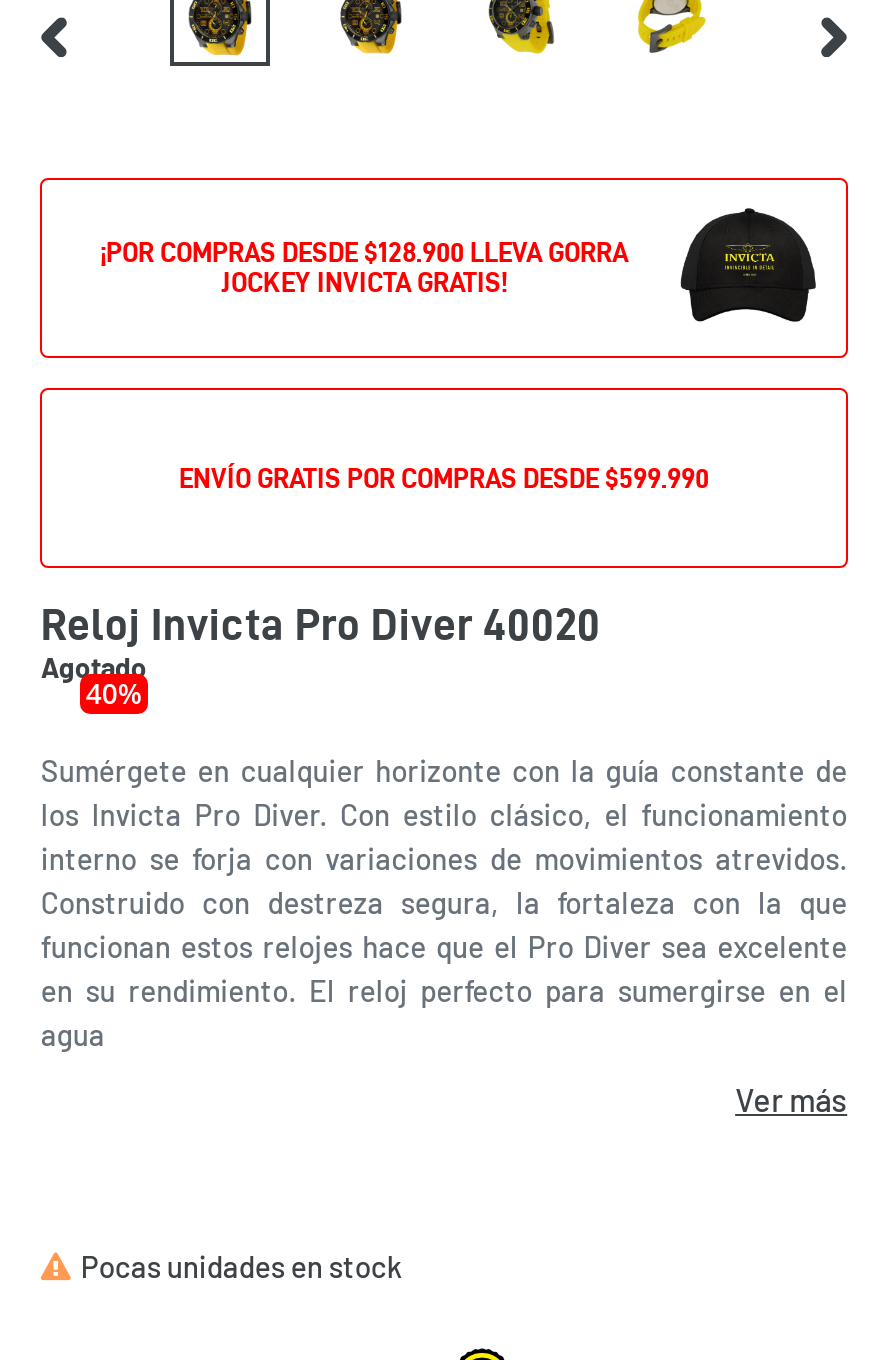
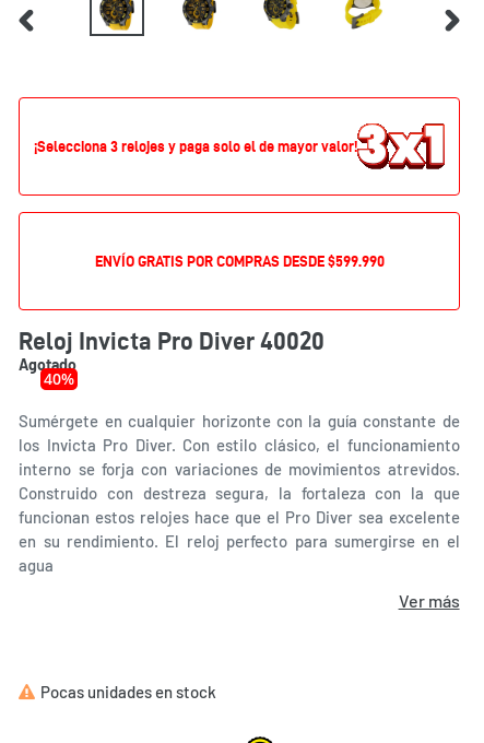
[100,206,820,324] [image] | ¡POR COMPRAS DESDE $128.900 LLEVA GORRA | JOCKEY INVICTA GRATIS! -> [34,114,446,176] [image] | ¡Selecciona 3 relojes y paga solo el de mayor valor!

